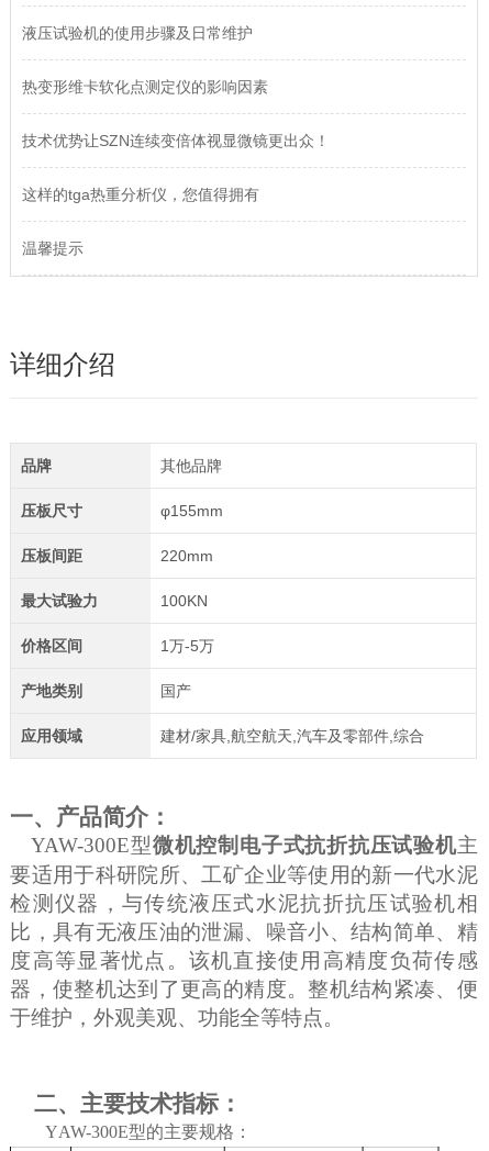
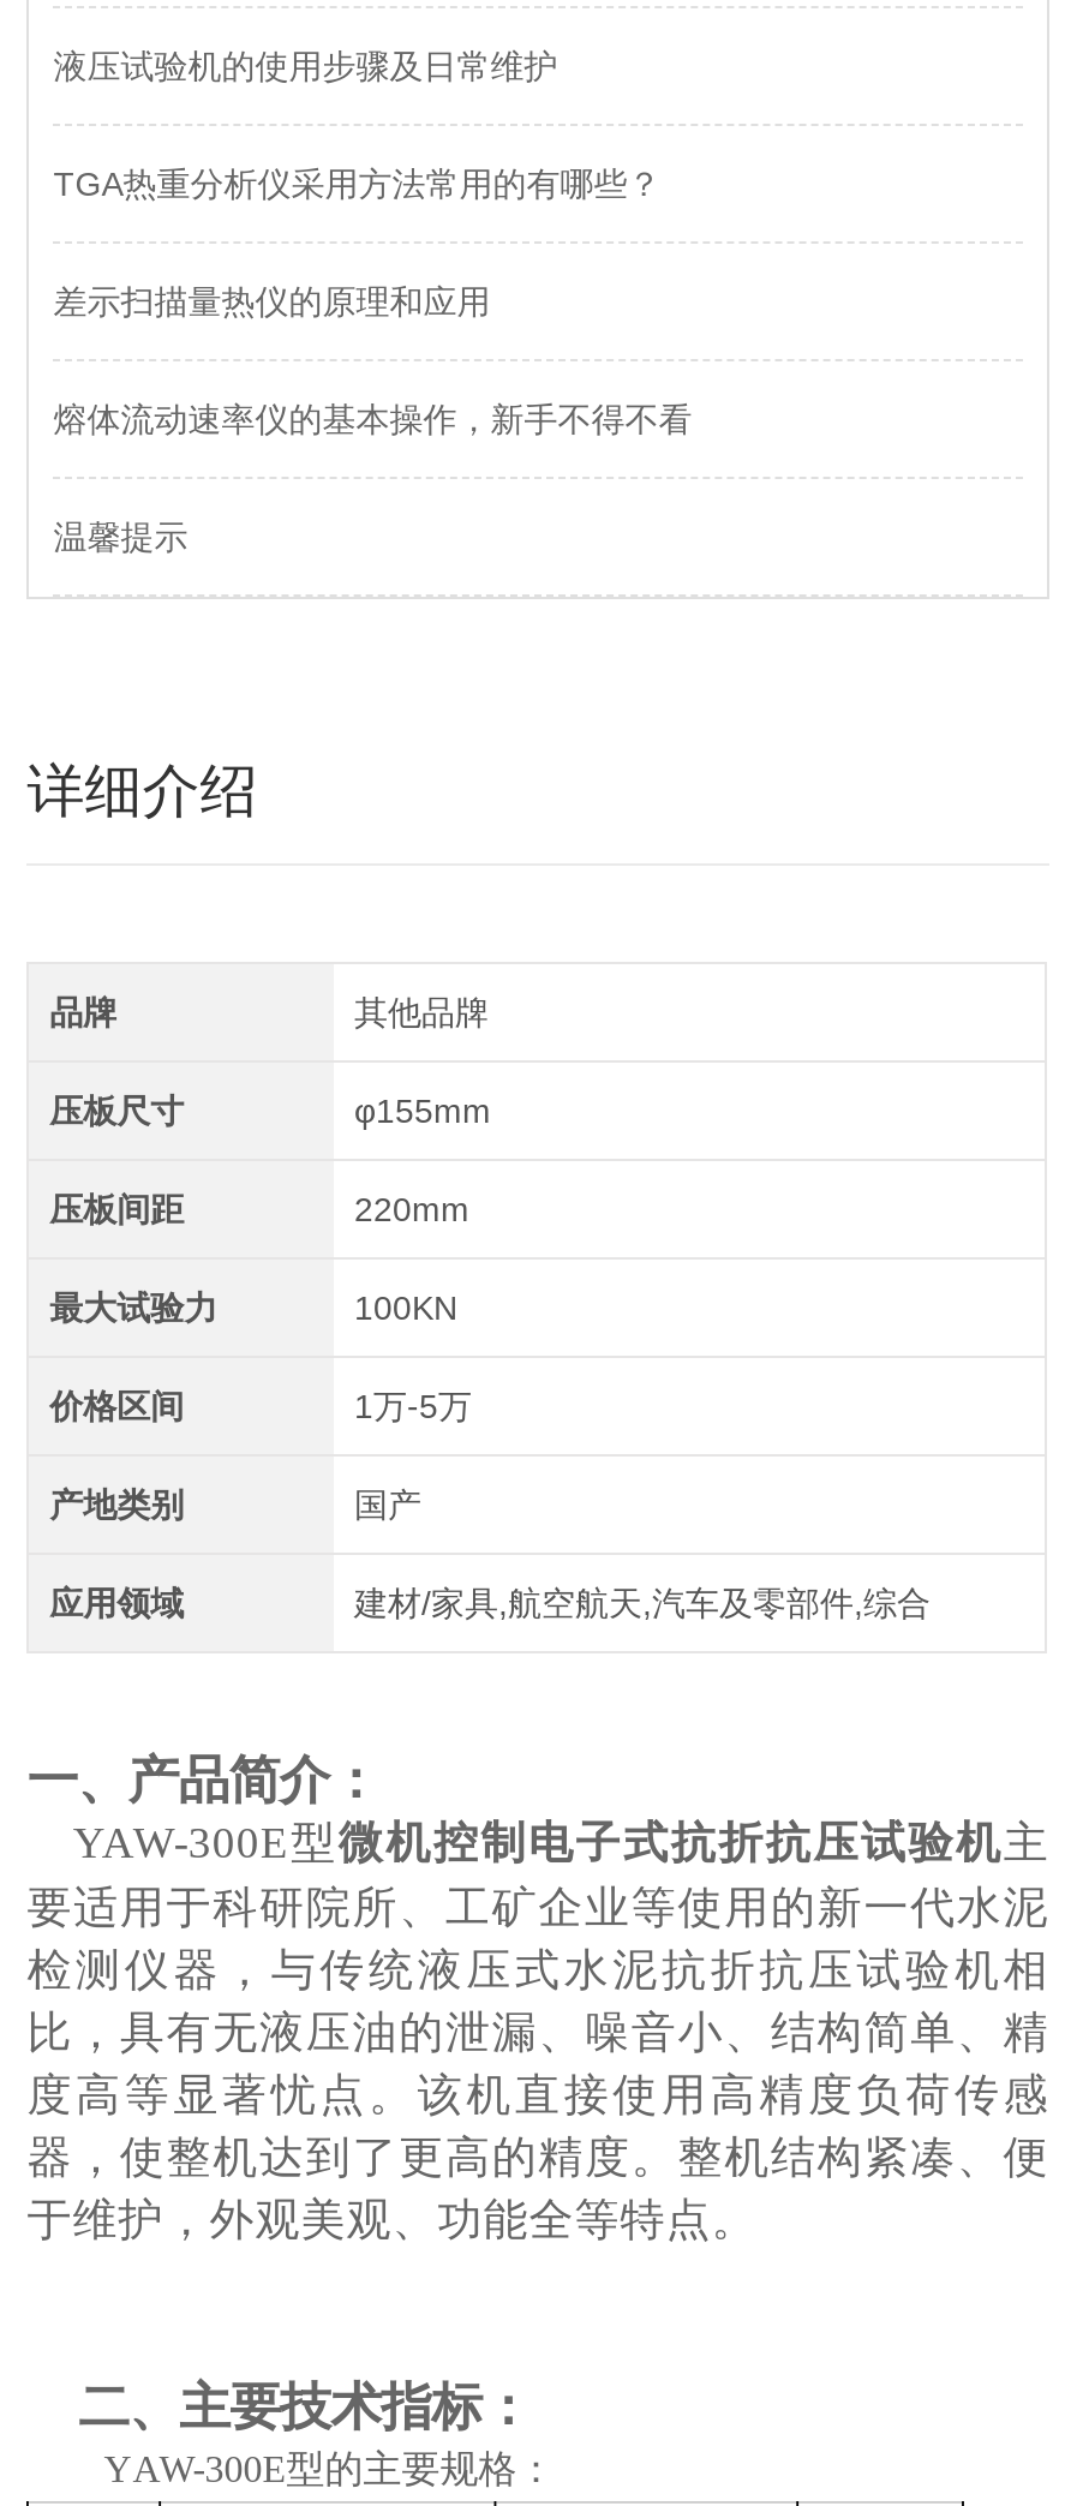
[22,78,268,96] 热变形维卡软化点测定仪的影响因素 -> [53,165,661,204] TGA热重分析仪采用方法常用的有哪些？
[22,132,330,150] 技术优势让SZN连续变倍体视显微镜更出众！ -> [53,283,490,321] 差示扫描量热仪的原理和应用
[22,186,260,204] 这样的tga热重分析仪，您值得拥有 -> [53,401,692,439] 熔体流动速率仪的基本操作，新手不得不看

